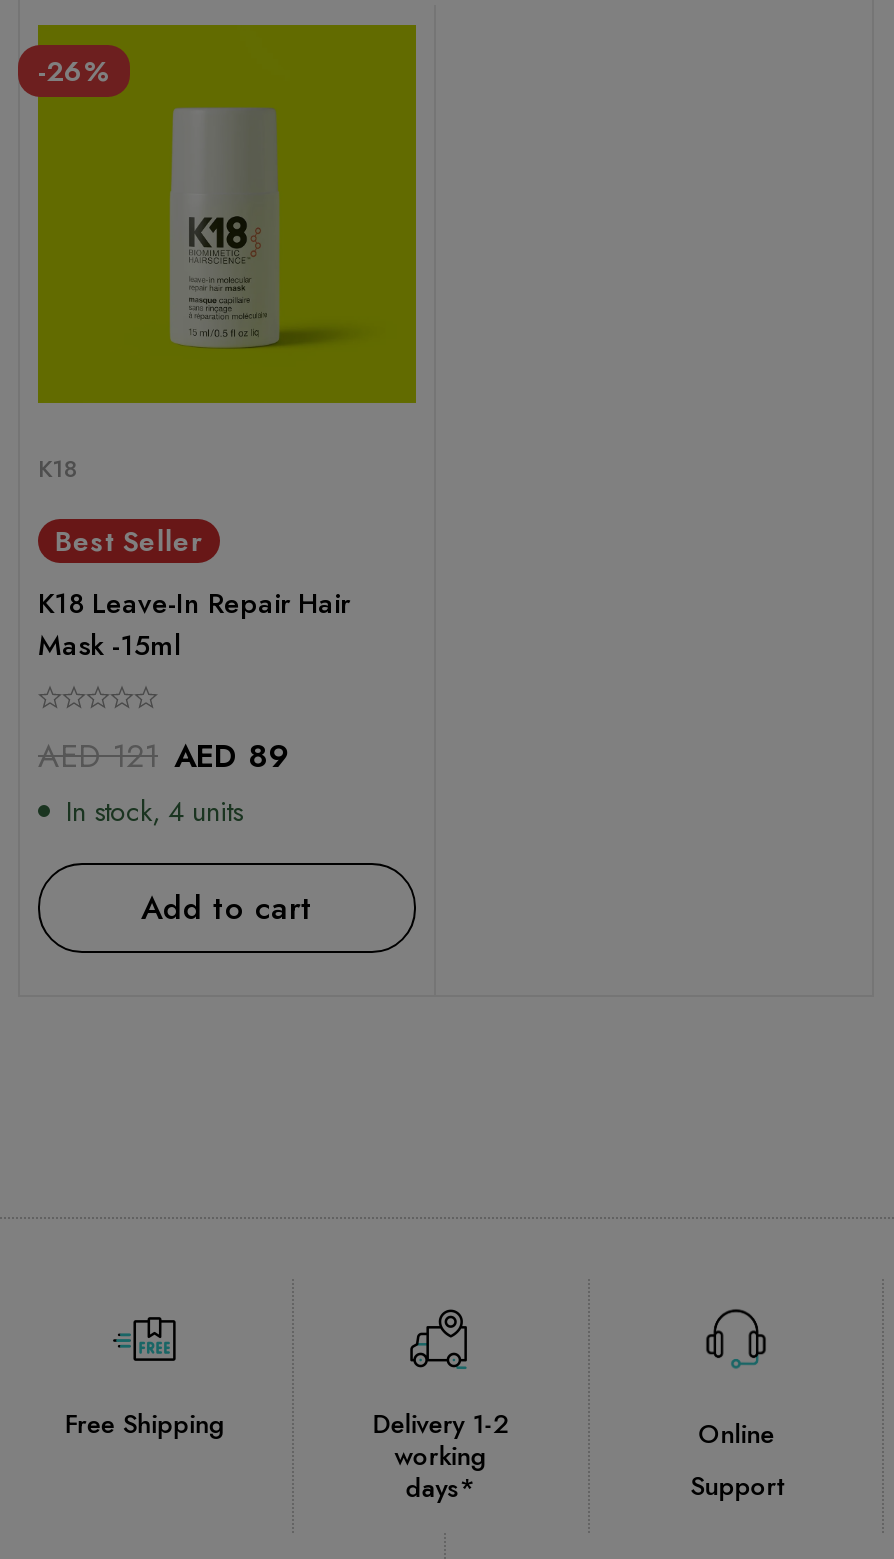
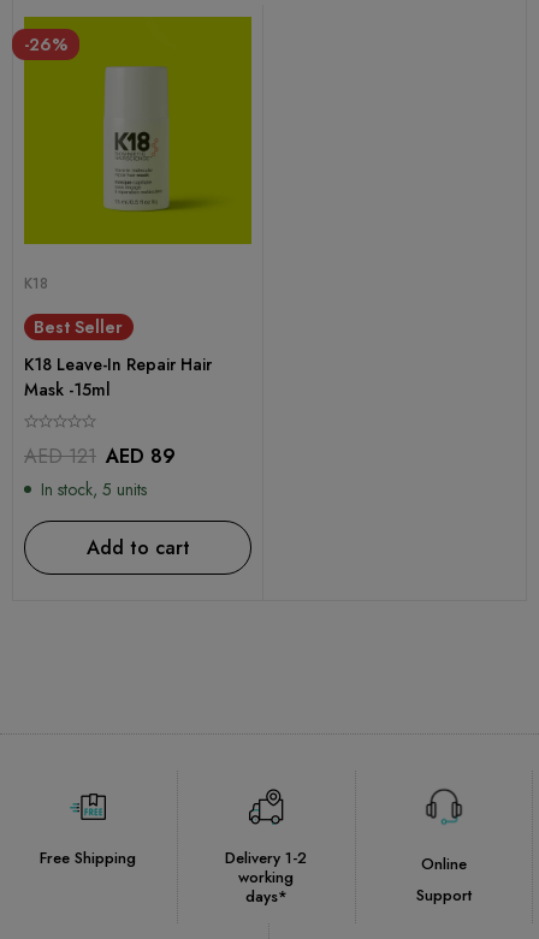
[66,790,242,830] In stock, 4 units -> [41,477,147,501] In stock, 5 units

